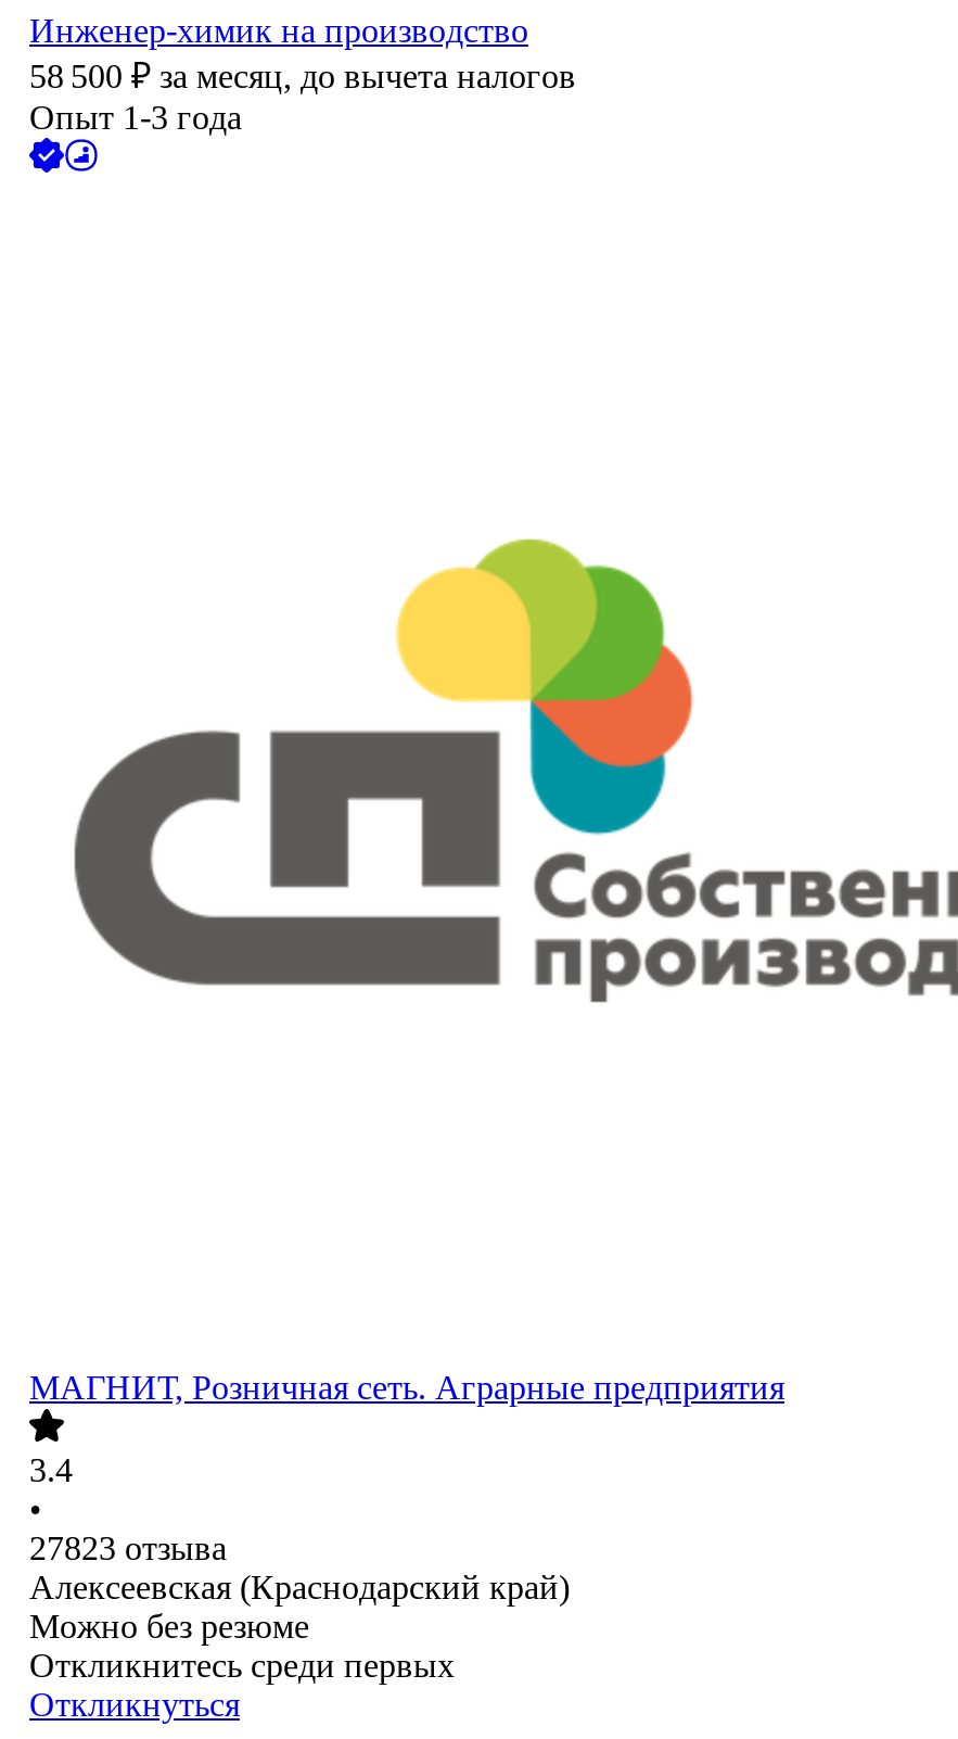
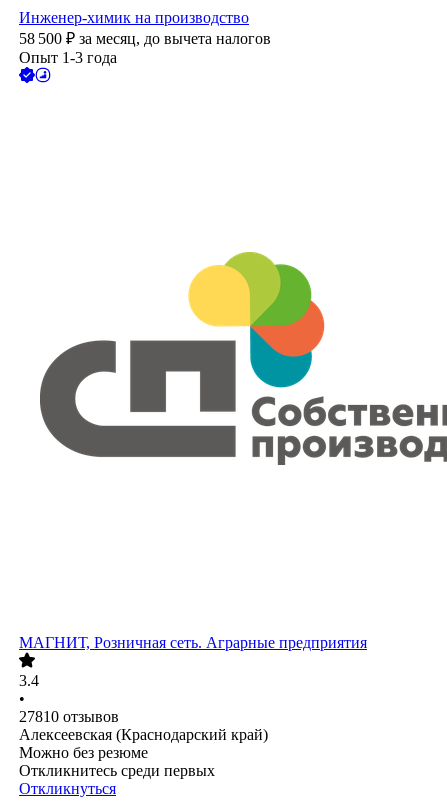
[29,1530,227,1567] 27823 отзыва -> [19,708,119,725] 27810 отзывов

